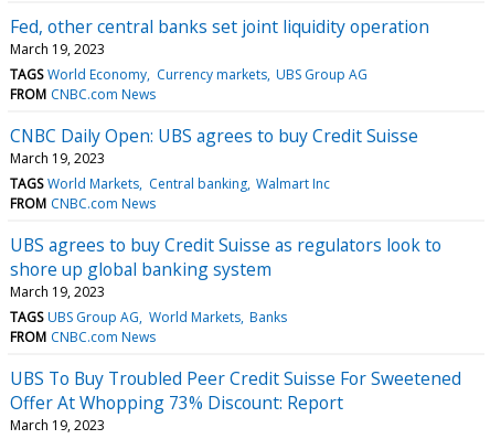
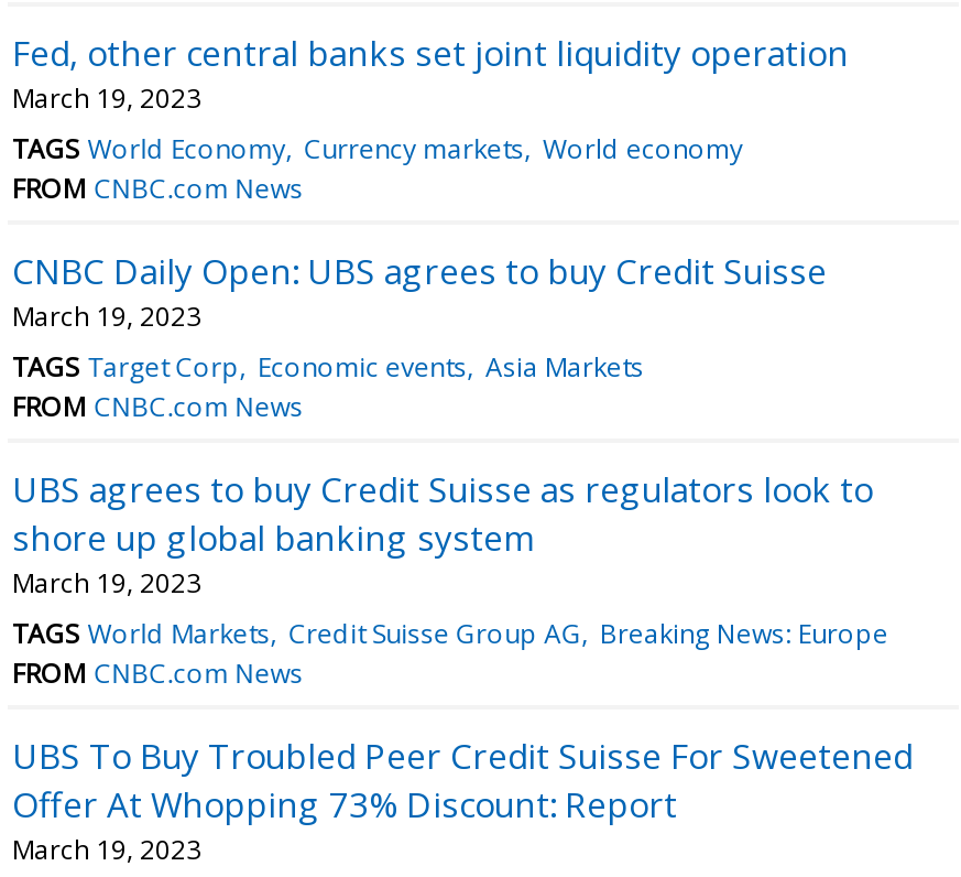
[10,65,367,84] TAGS World Economy Currency markets UBS Group AG -> [12,130,743,167] TAGS World Economy Currency markets World economy
[10,174,330,193] TAGS World Markets Central banking Walmart Inc -> [12,348,644,385] TAGS Target Corp Economic events Asia Markets
[10,308,287,326] TAGS UBS Group AG World Markets Banks -> [12,615,888,652] TAGS World Markets Credit Suisse Group AG Breaking News: Europe

